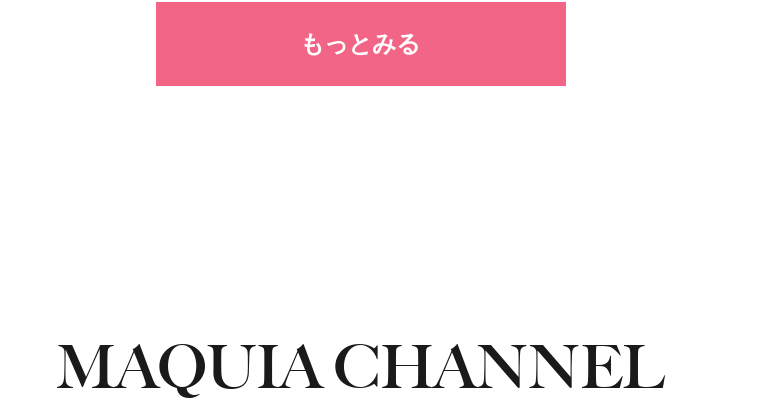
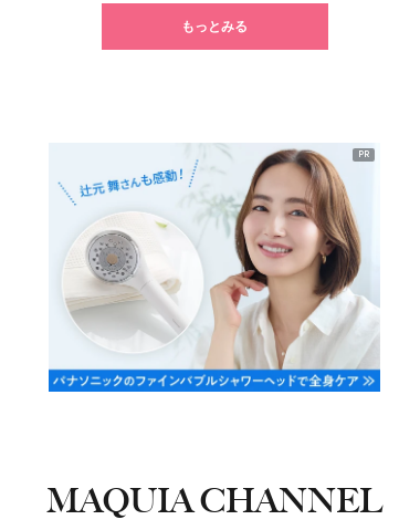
none -> [48,143,381,393] [image] | PR

